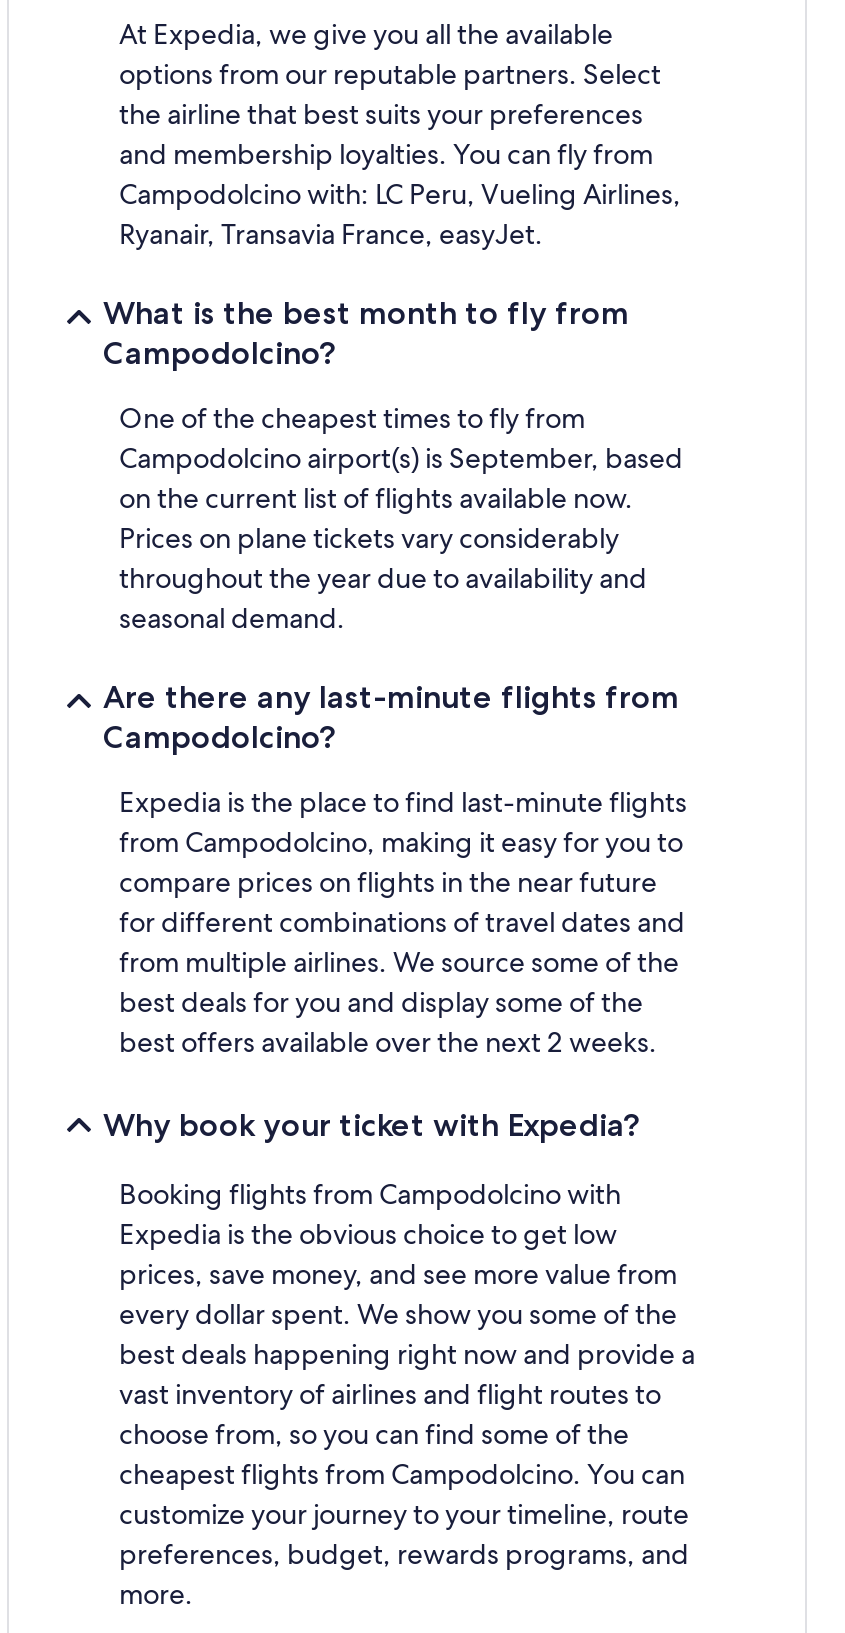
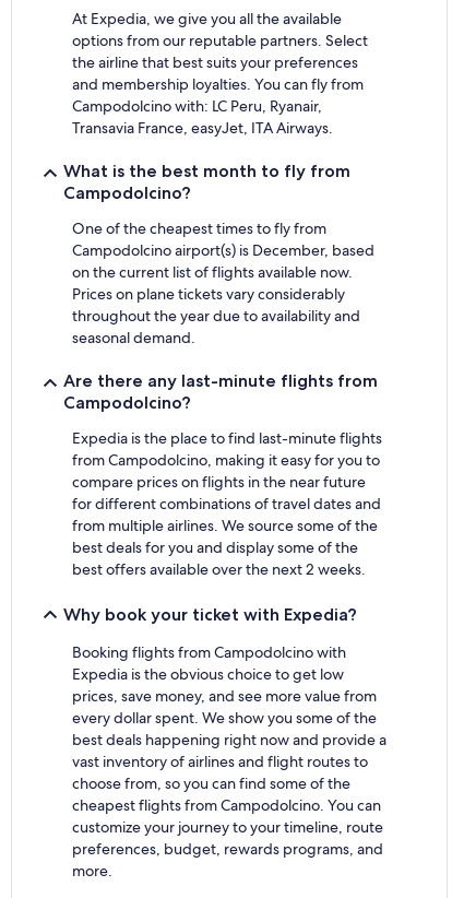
[119,176,681,252] Campodolcino with: LC Peru, Vueling Airlines, | Ryanair, Transavia France, easyJet. -> [72,96,333,138] Campodolcino with: LC Peru, Ryanair, | Transavia France, easyJet, ITA Airways.
[119,440,683,476] Campodolcino airport(s) is September, based -> [72,240,374,260] Campodolcino airport(s) is December, based

